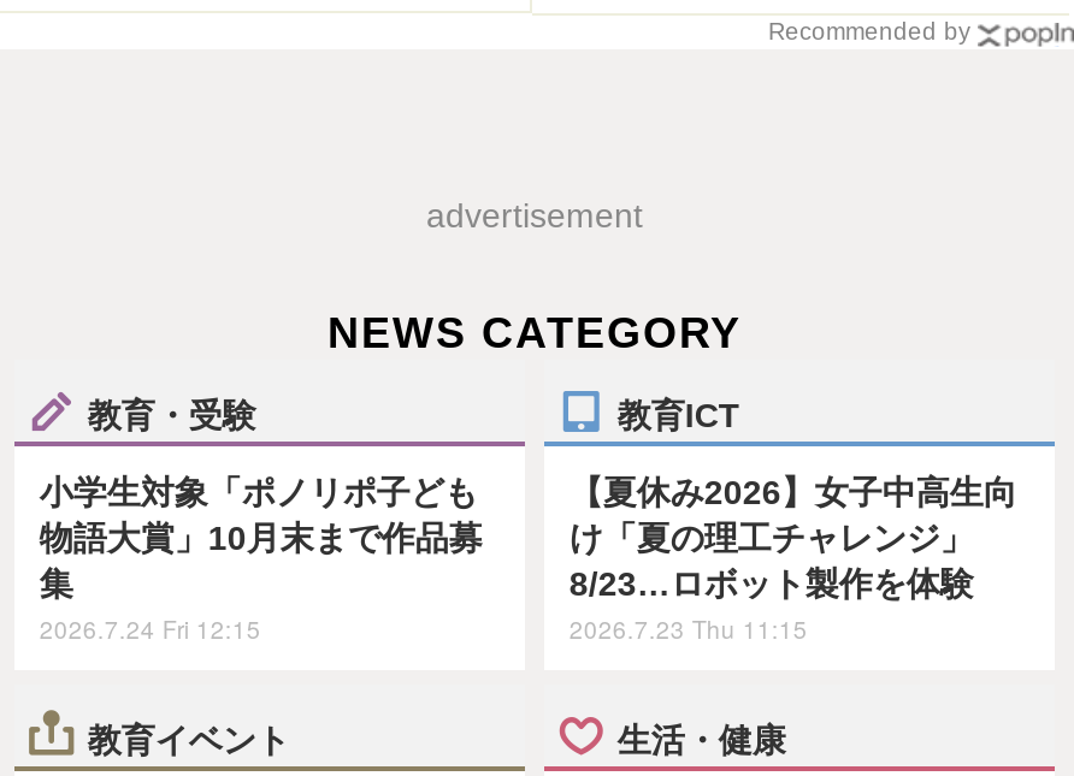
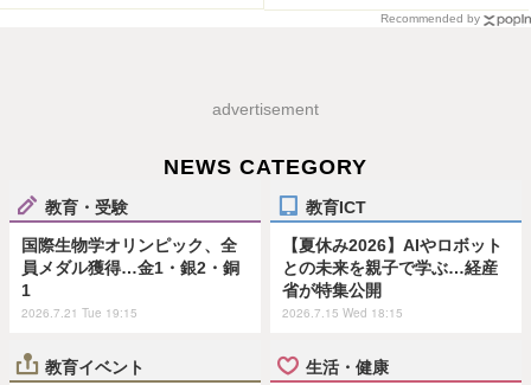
[39,472,483,646] 小学生対象「ポノリポ子ども | 物語大賞」10月末まで作品募 | 集 | 2026.7.24 Fri 12:15 -> [22,236,240,321] 国際生物学オリンピック、全 | 員メダル獲得…金1・銀2・銅 | 1 | 2026.7.21 Tue 19:15
[569,472,1017,646] 【夏休み2026】女子中高生向 | け「夏の理工チャレンジ」 | 8/23…ロボット製作を体験 | 2026.7.23 Thu 11:15 -> [283,236,503,321] 【夏休み2026】AIやロボット | との未来を親子で学ぶ…経産 | 省が特集公開 | 2026.7.15 Wed 18:15

